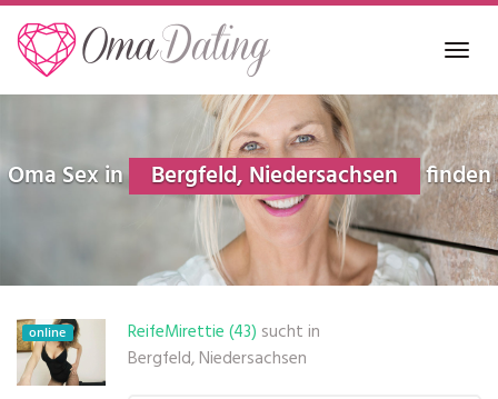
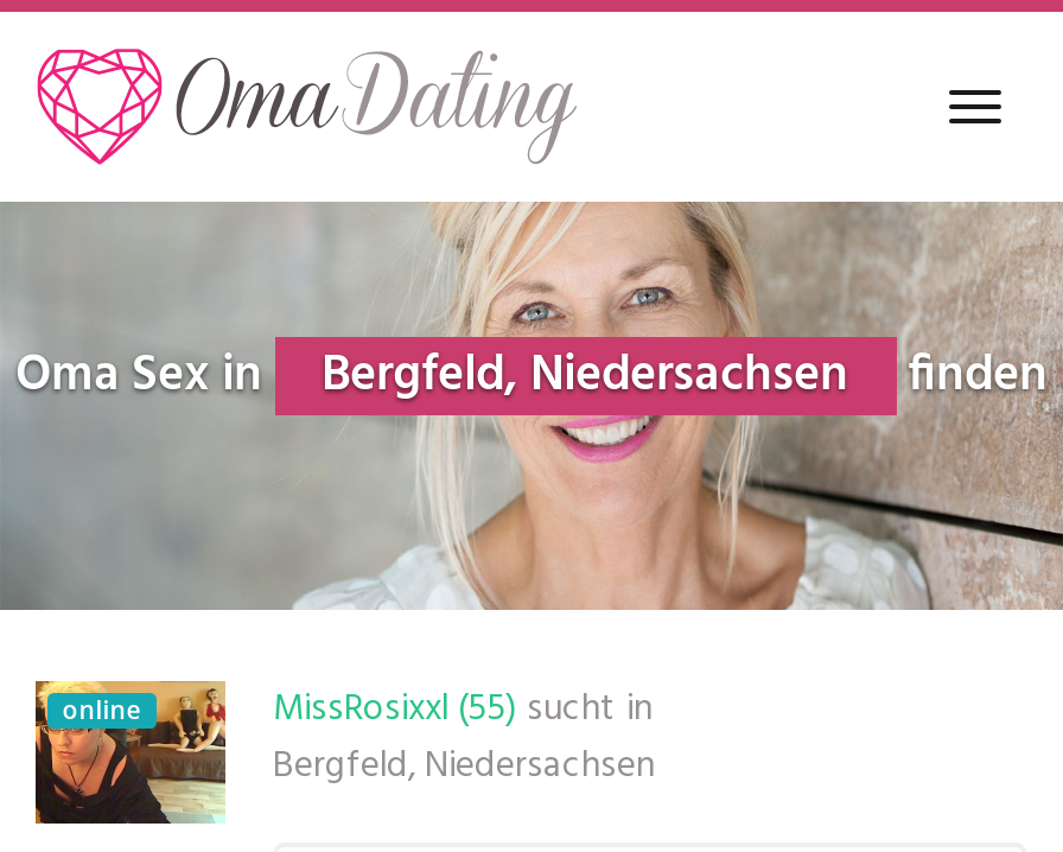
[16,318,320,387] [image] | ReifeMirettie (43) sucht in -> [33,679,653,826] [image] | MissRosixxl (55) sucht in

